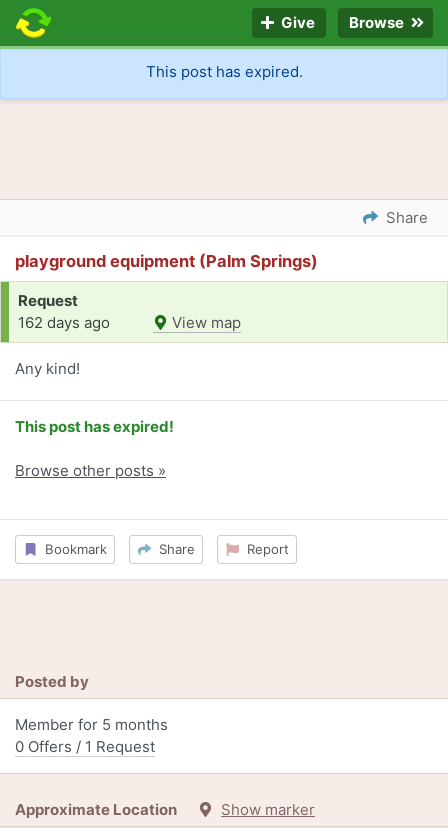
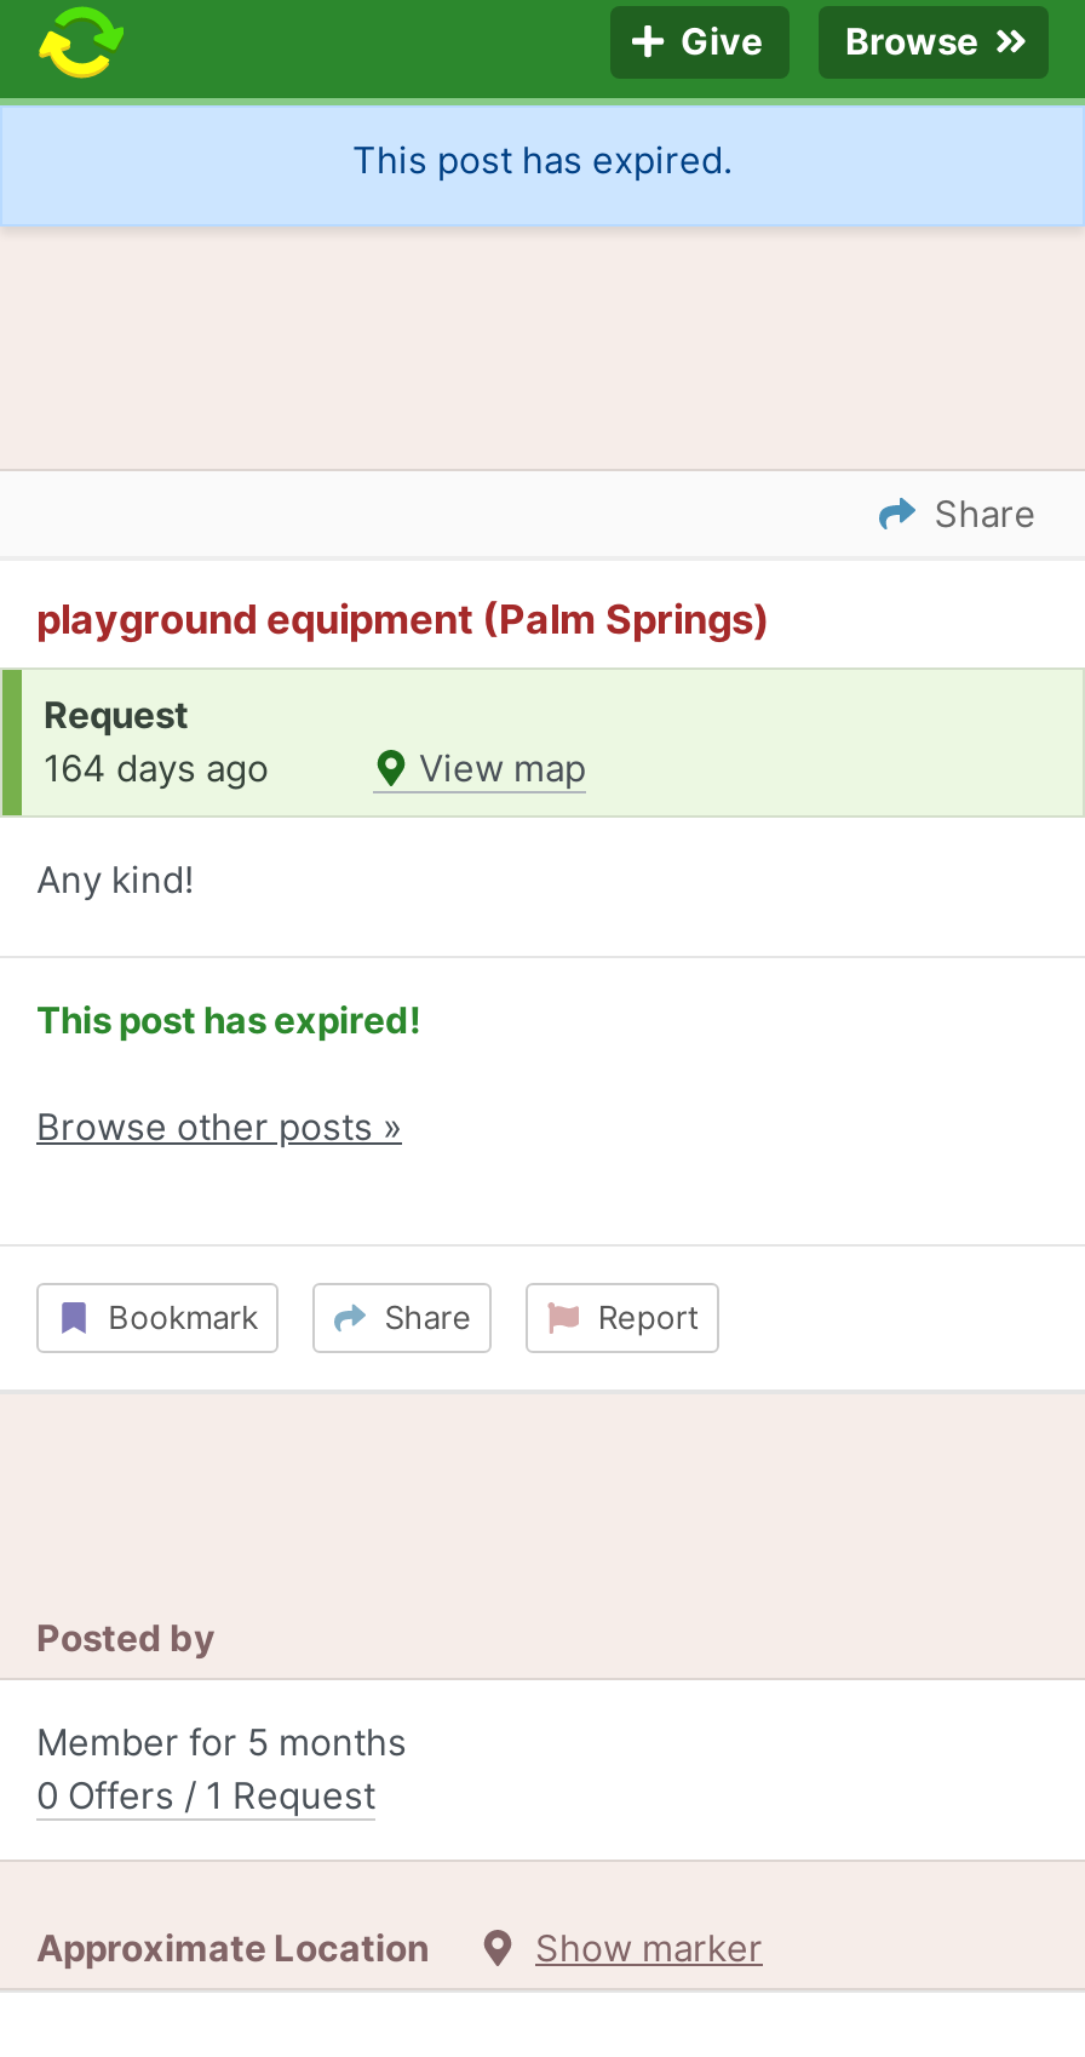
[18,313,110,332] 162 days ago -> [44,746,269,792] 164 days ago

